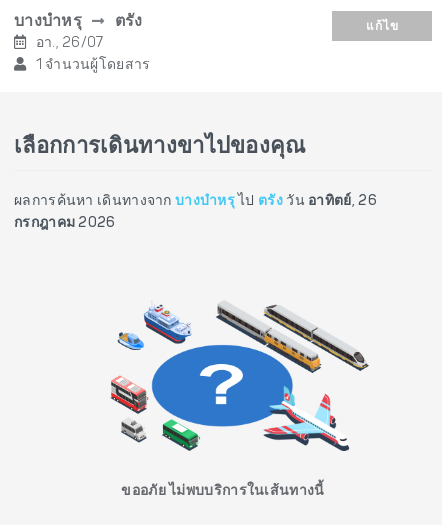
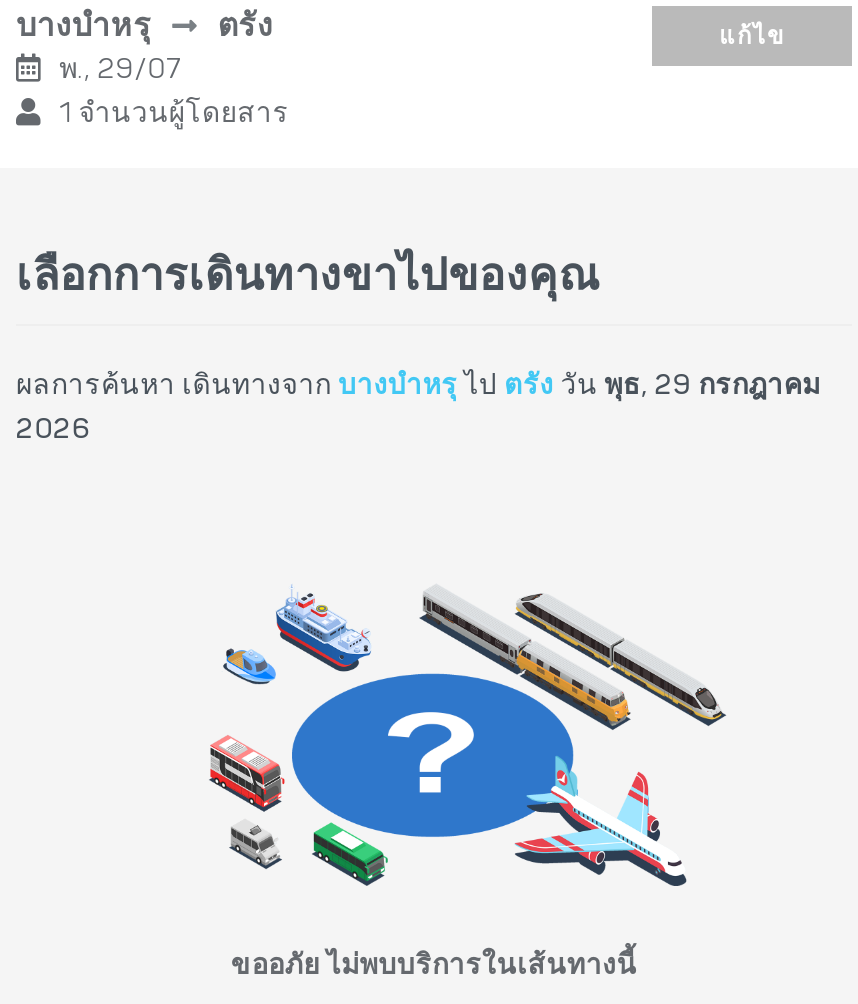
[32,37,104,51] อา., 26/07 -> [53,58,181,86] พ., 29/07
[14,195,377,209] ผลการค้นหา เดินทางจากบางบำหรุไปตรังวันอาทิตย์, 26 -> [16,374,821,402] ผลการค้นหา เดินทางจากบางบำหรุไปตรังวันพุธ, 29 กรกฎาคม
[14,217,116,231] กรกฎาคม 2026 -> [16,418,90,446] 2026

